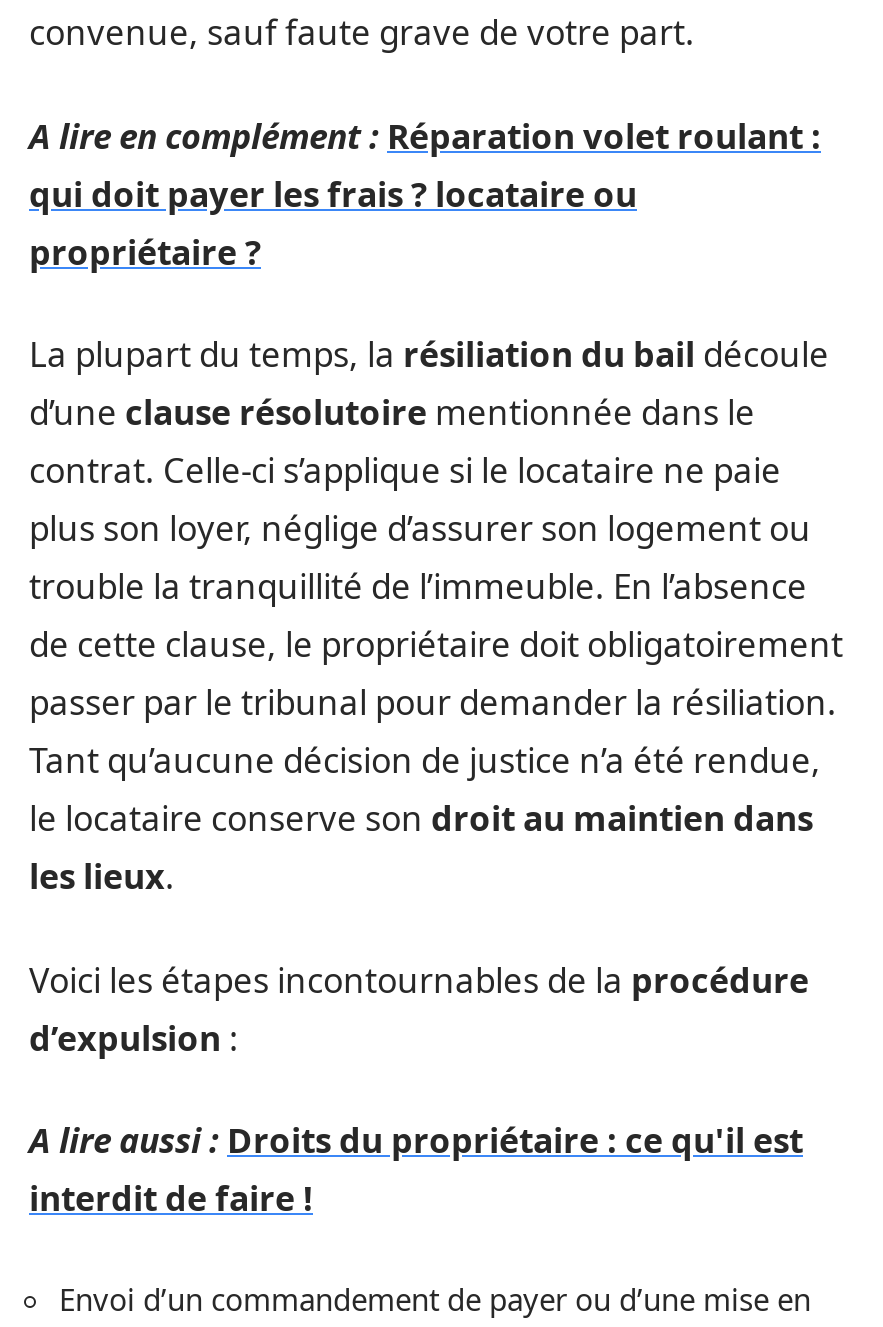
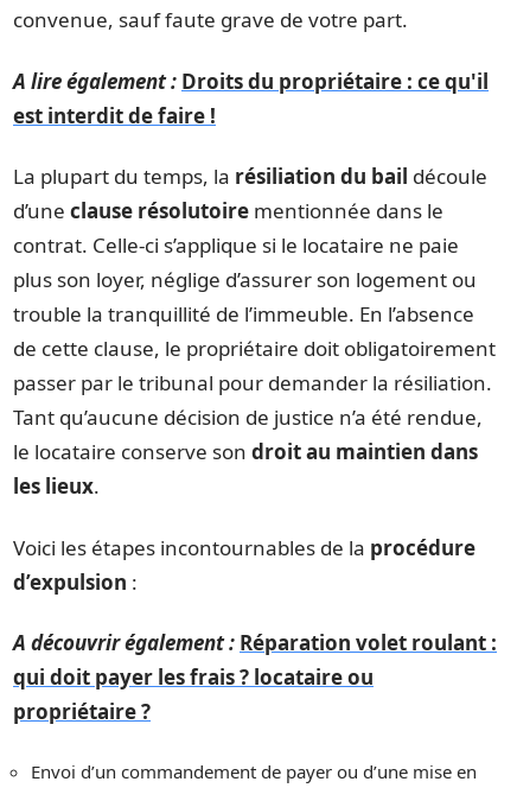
[29,112,821,158] A lire en complément : Réparation volet roulant : -> [13,67,489,129] A lire également : Droits du propriétaire : ce qu'il | est interdit de faire !
moved [29,170,637,274] -> [13,663,374,725]: qui doit payer les frais ? locataire ou | propriétaire ?
moved [29,331,843,1060] -> [13,163,496,595]: La plupart du temps, la résiliation du bail découle | d’une clause résolutoire mentionnée dans le | contrat. Celle-ci s’applique si le locataire ne paie | ... | Voici les étapes incontournables de la procédure | d’expulsion:
[29,1117,803,1221] A lire aussi : Droits du propriétaire : ce qu'il est | interdit de faire ! -> [13,629,497,656] A découvrir également : Réparation volet roulant :

